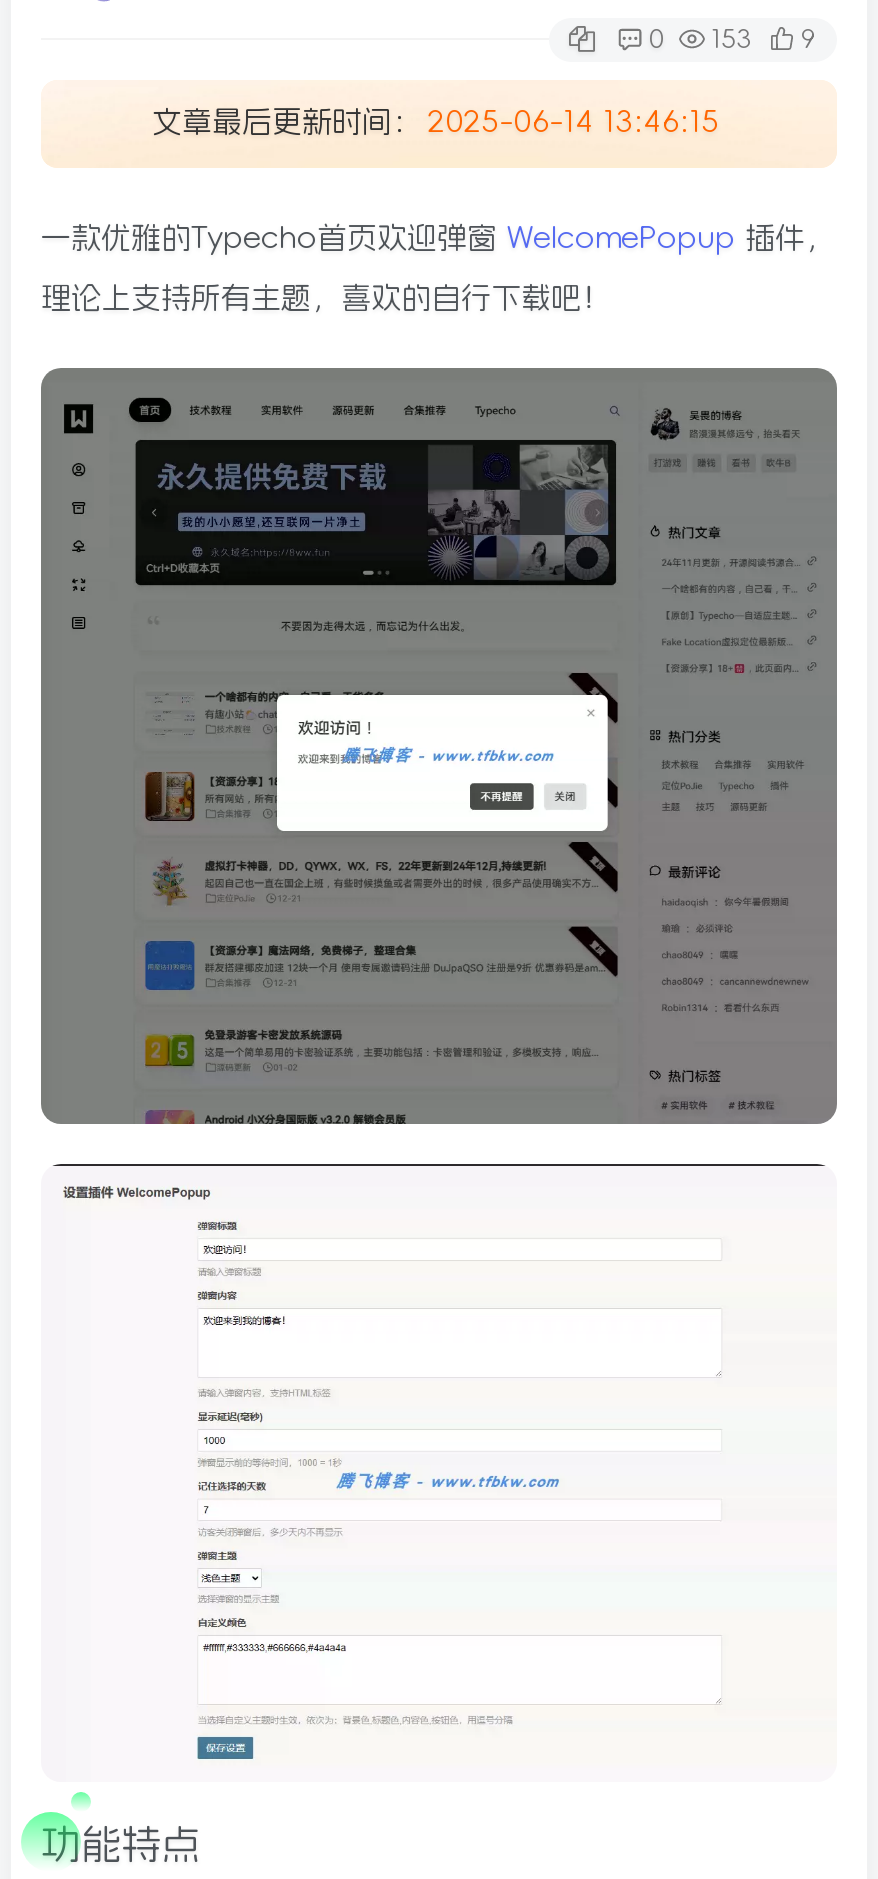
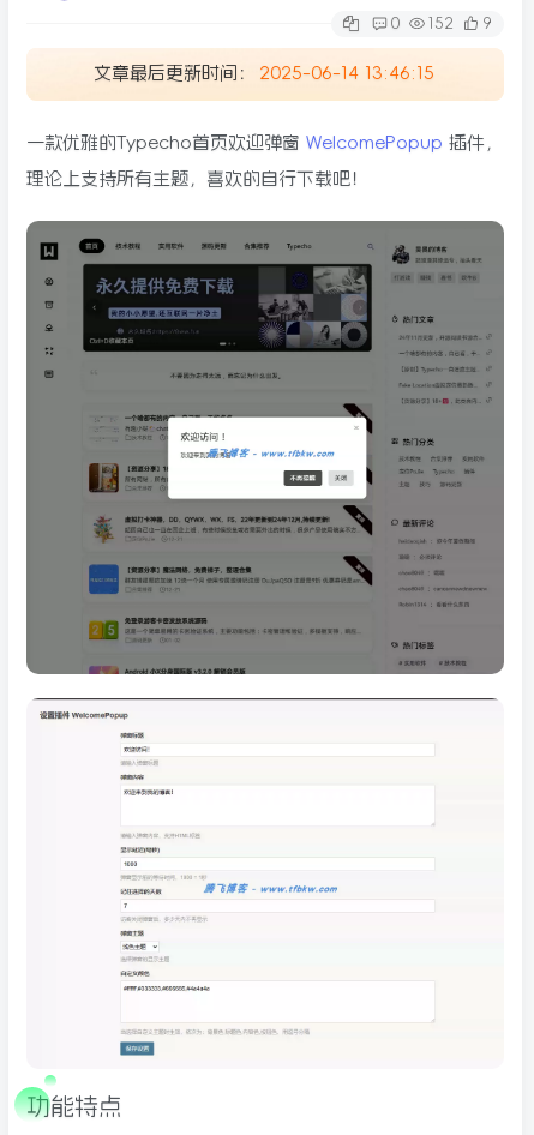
[649,26,817,52] 0 153 9 -> [391,15,492,31] 0 152 9

